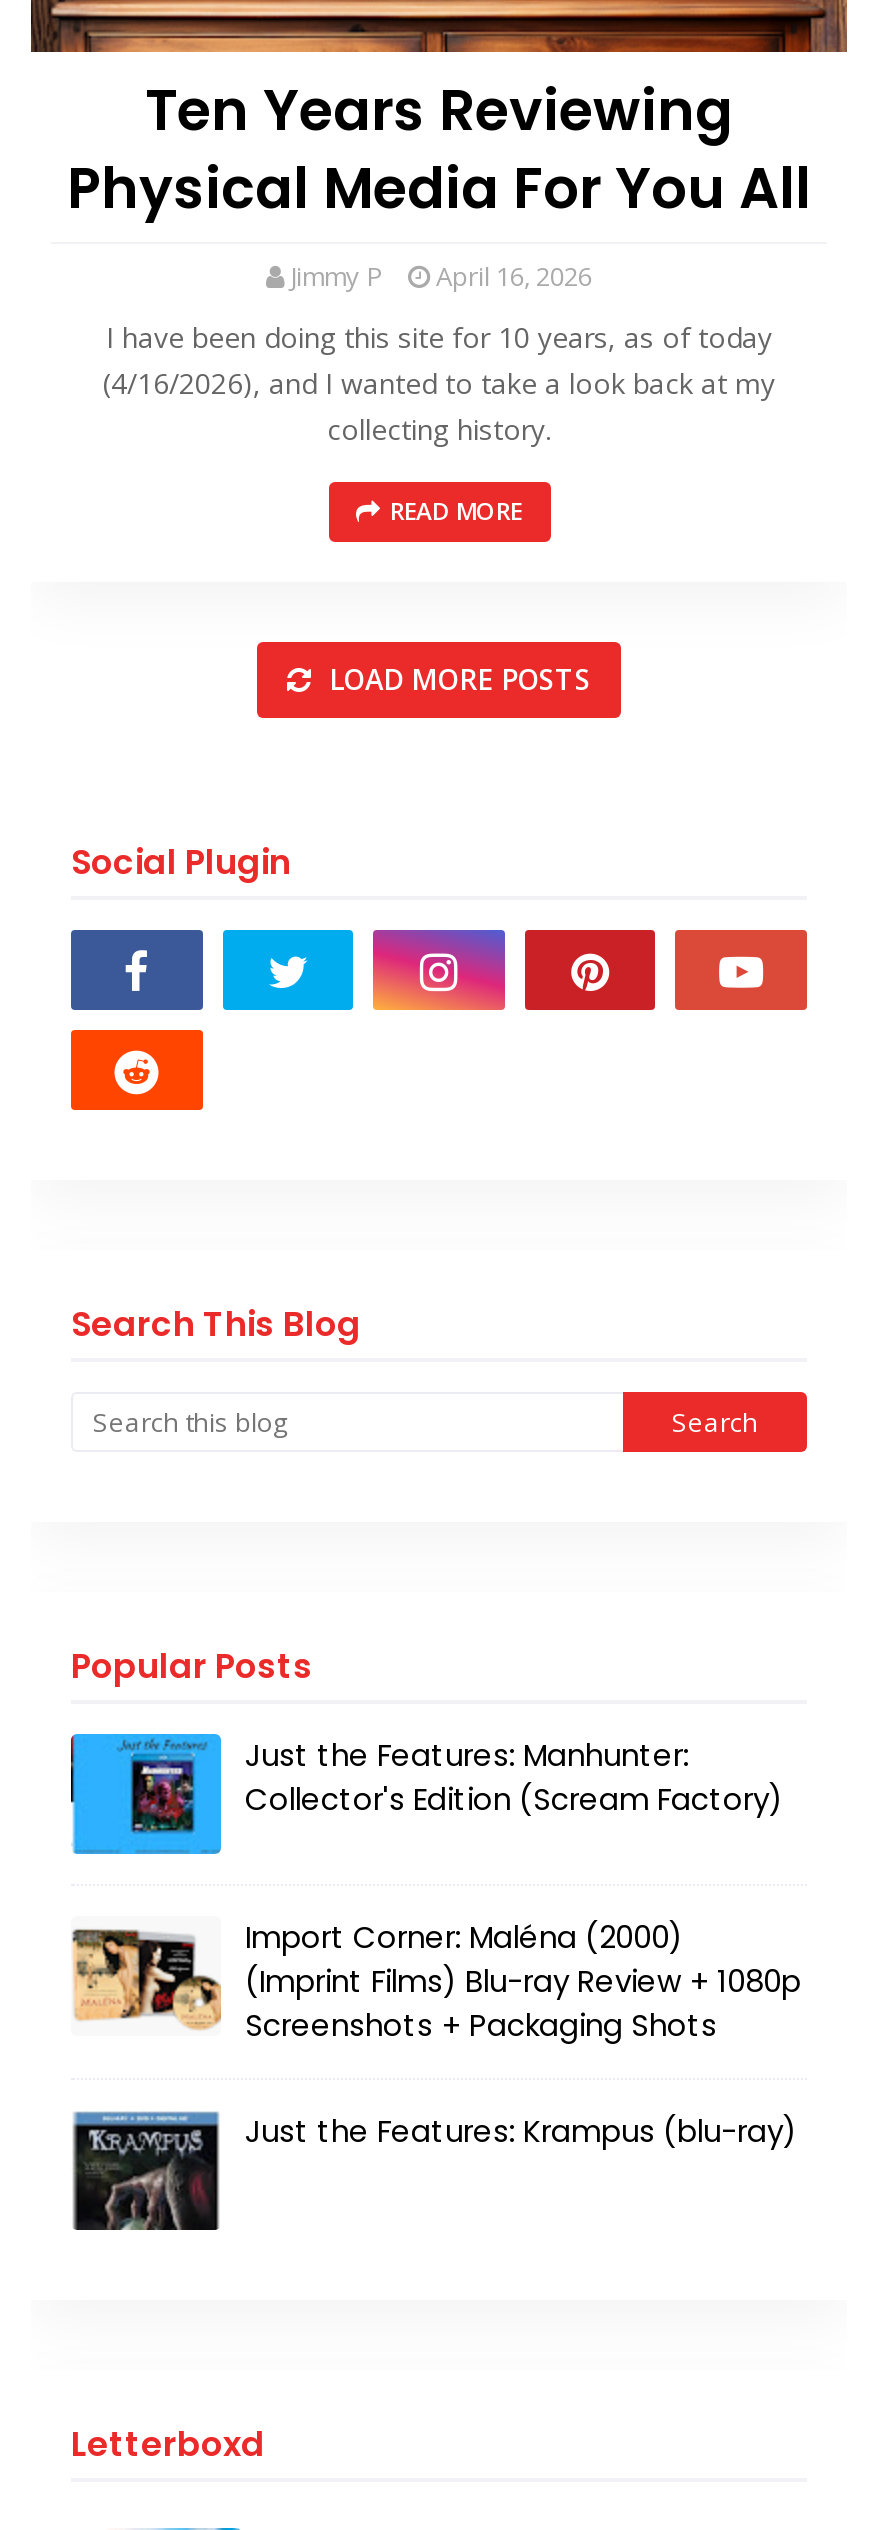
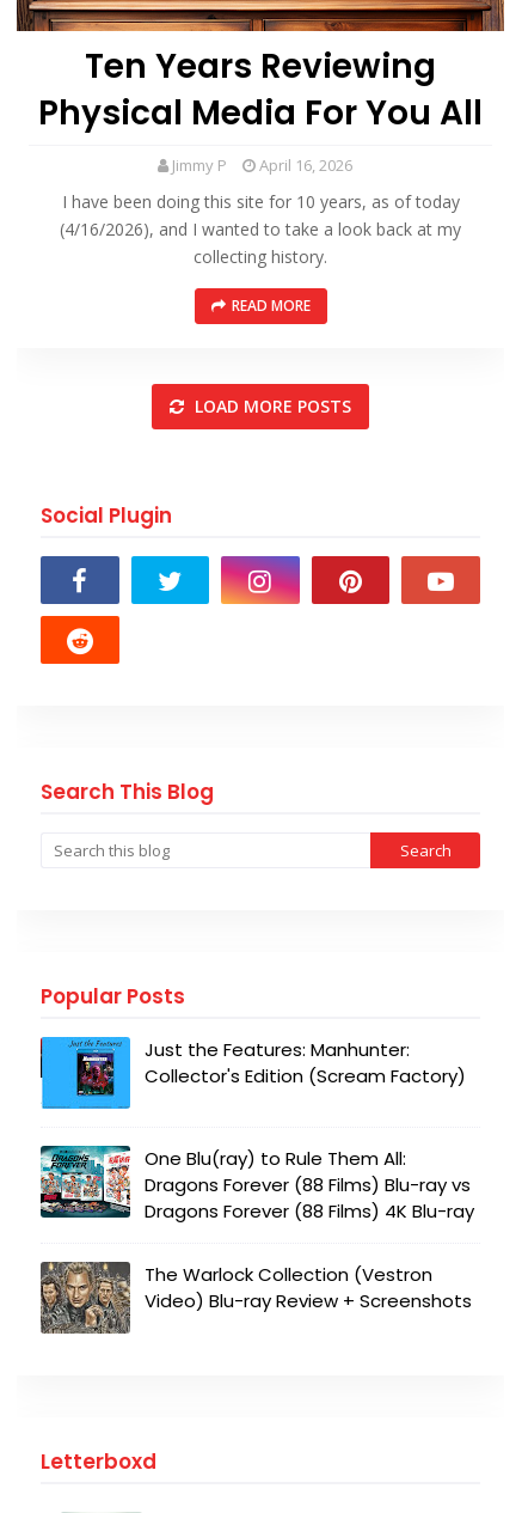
[71,1916,801,2046] [image] | Import Corner: Maléna (2000) | (Imprint Films) Blu-ray Review + 1080p | Screenshots + Packaging Shots -> [39,1145,474,1224] [image] | One Blu(ray) to Rule Them All: | Dragons Forever (88 Films) Blu-ray vs | Dragons Forever (88 Films) 4K Blu-ray
[71,2110,797,2232] [image] | Just the Features: Krampus (blu-ray) -> [39,1261,472,1335] [image] | The Warlock Collection (Vestron | Video) Blu-ray Review + Screenshots

